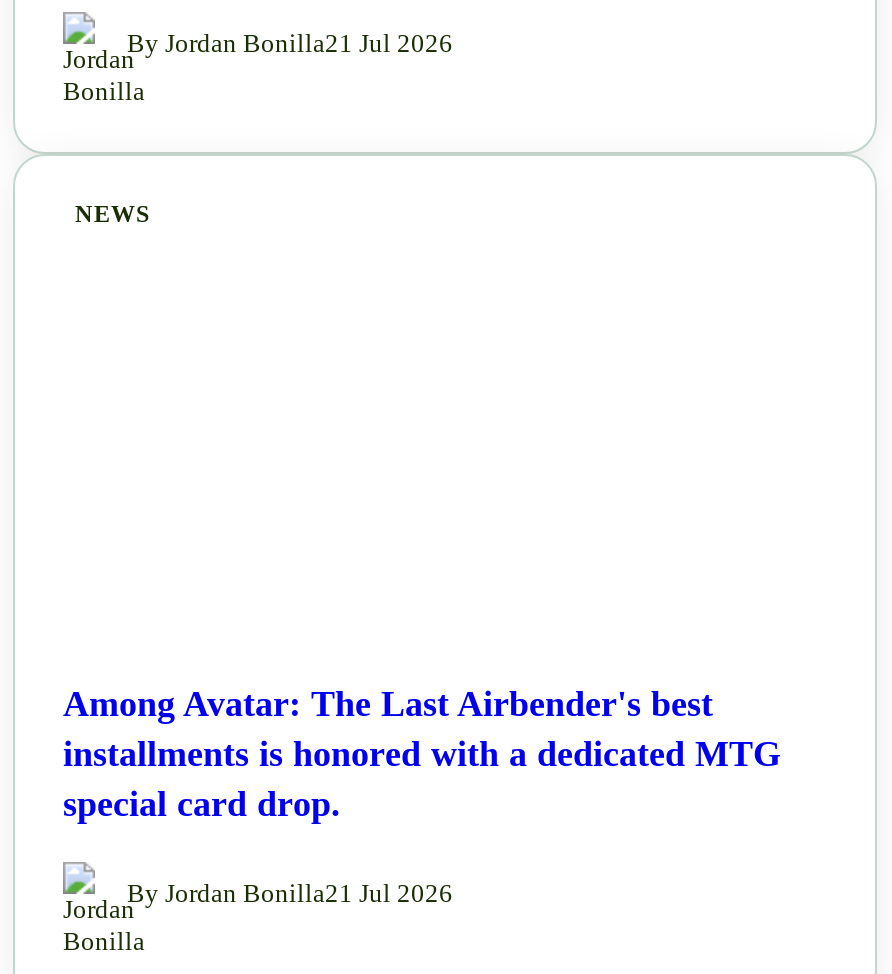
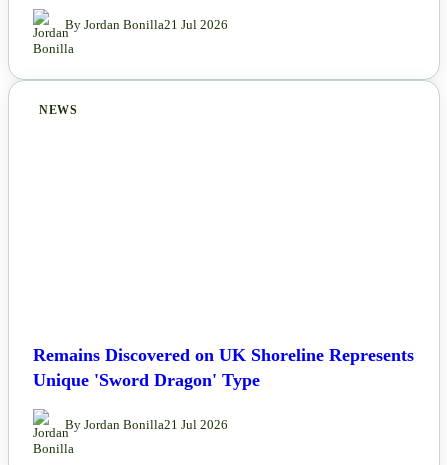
[63,685,781,825] Among Avatar: The Last Airbender's best | installments is honored with a dedicated MTG | special card drop. -> [33,345,414,390] Remains Discovered on UK Shoreline Represents | Unique 'Sword Dragon' Type

